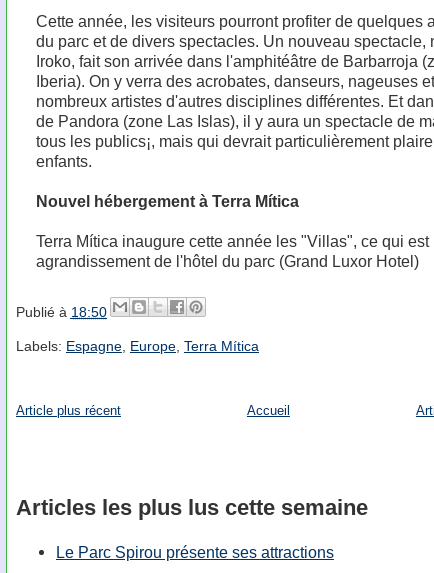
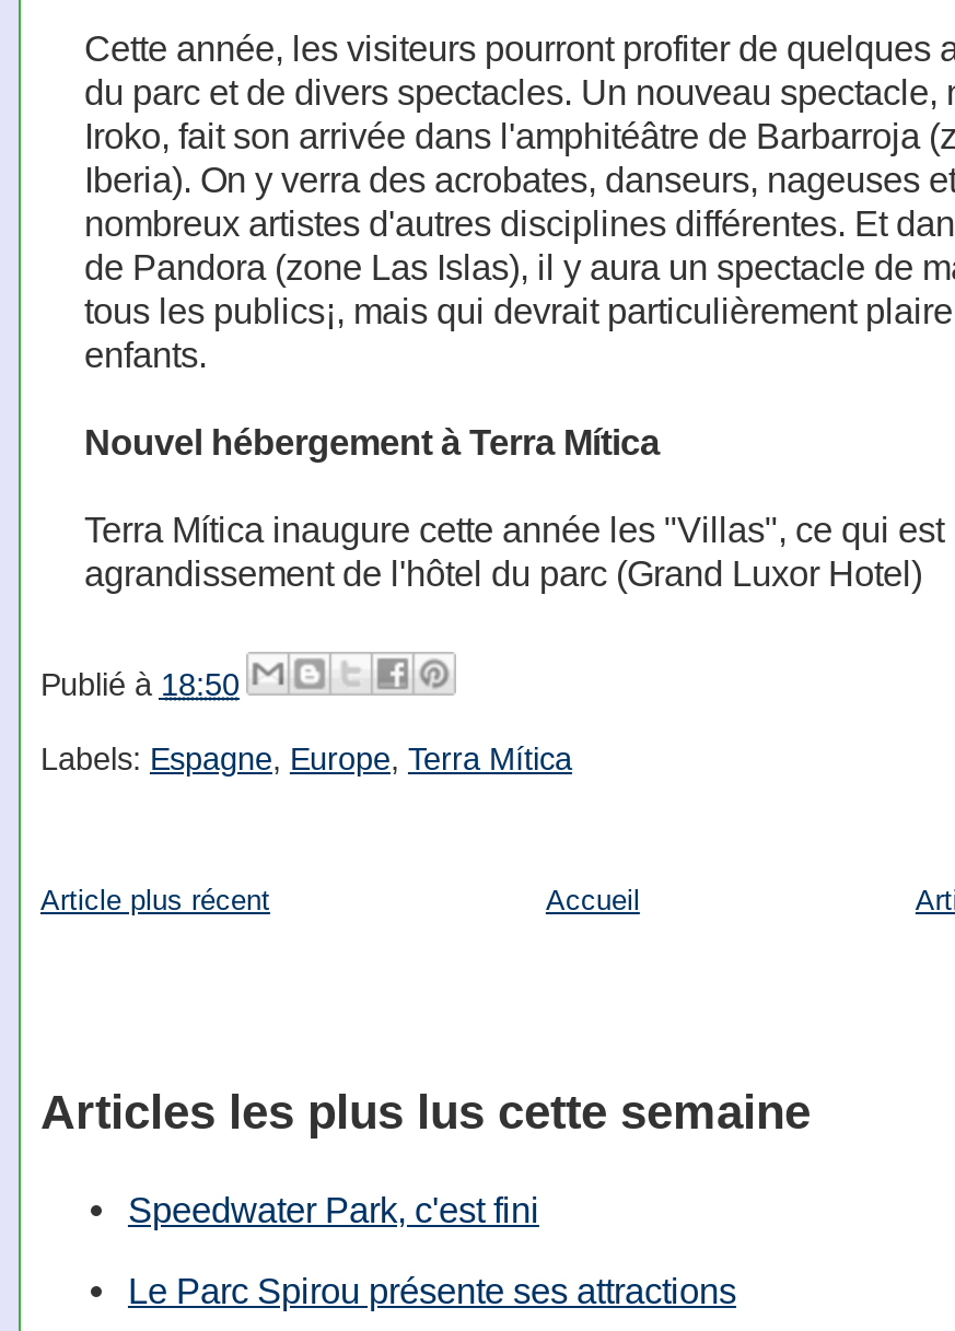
none -> [128,1190,539,1229] Speedwater Park, c'est fini

